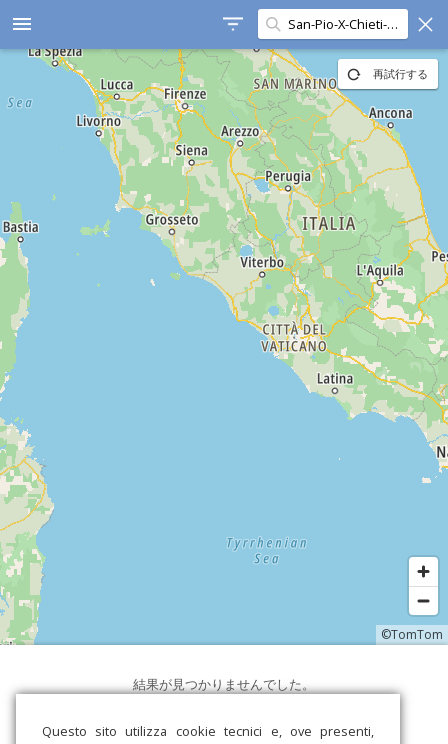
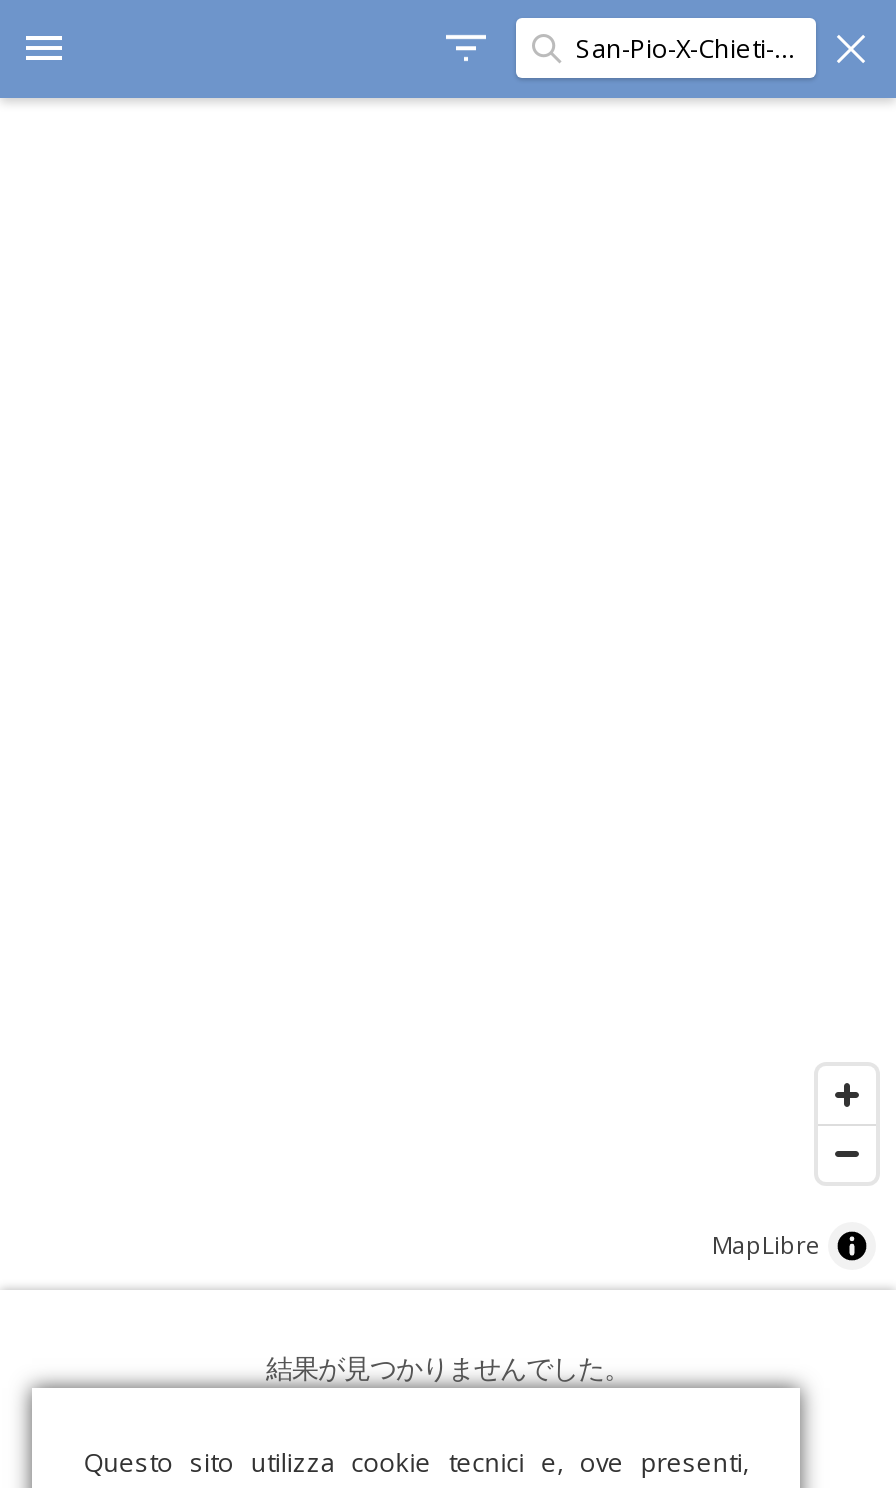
[3,48,445,646] [image] | 再試行する -> none
[381,626,443,643] ©TomTom -> [712,1228,820,1262] MapLibre

